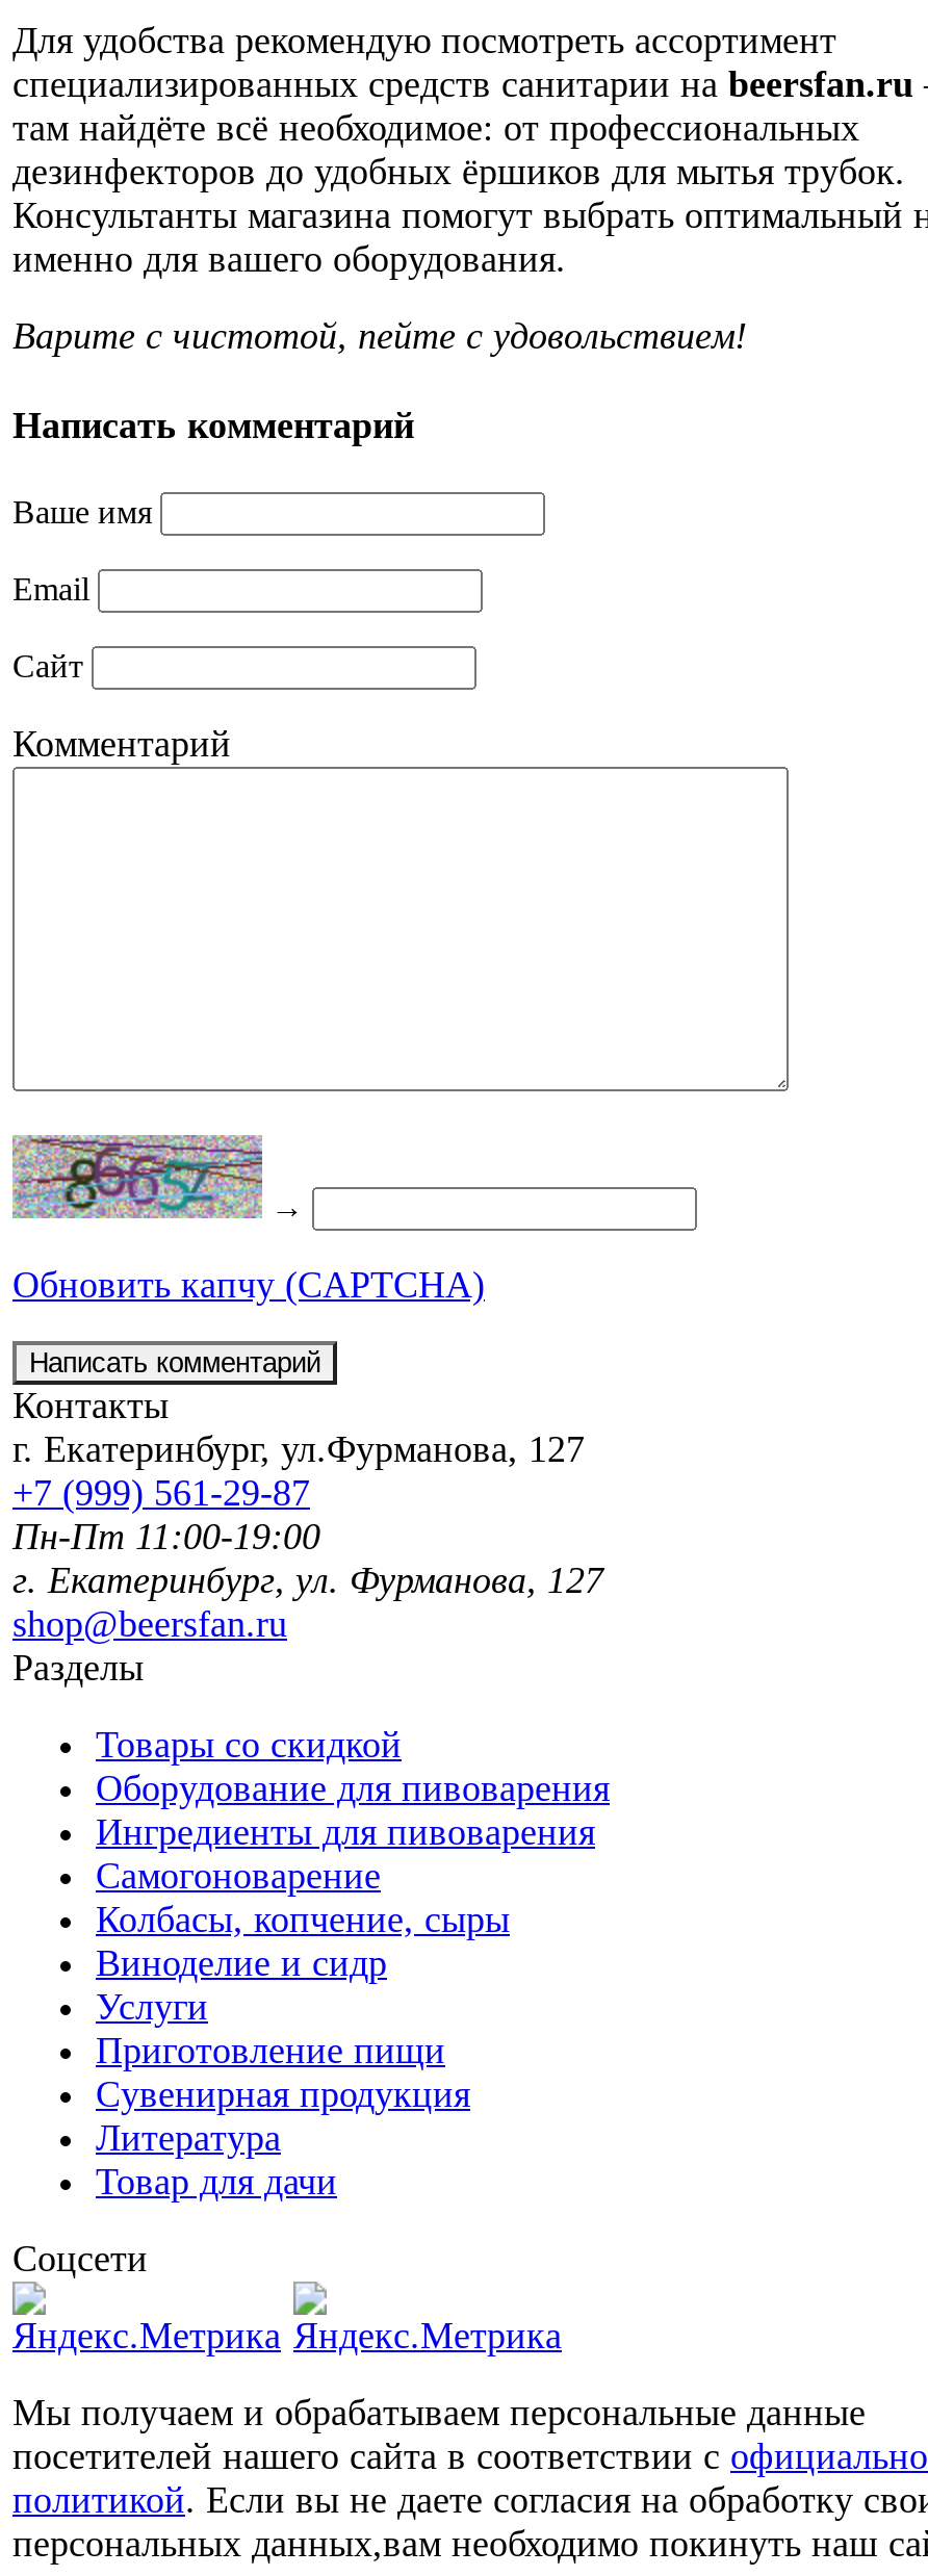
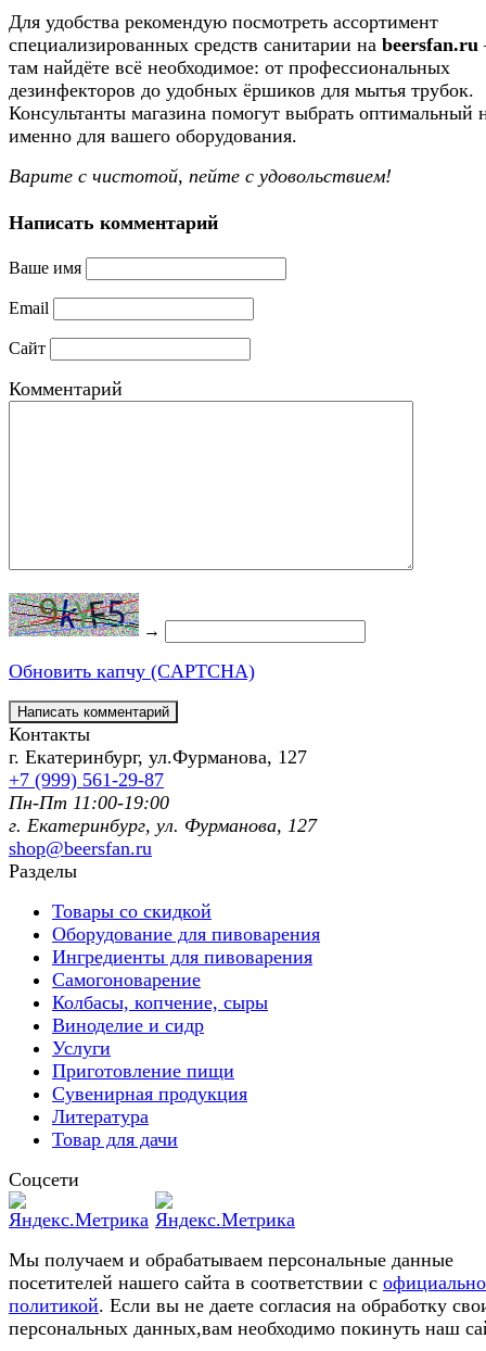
[10,1135,264,1220] [image] -> [8,592,140,636] [image]

